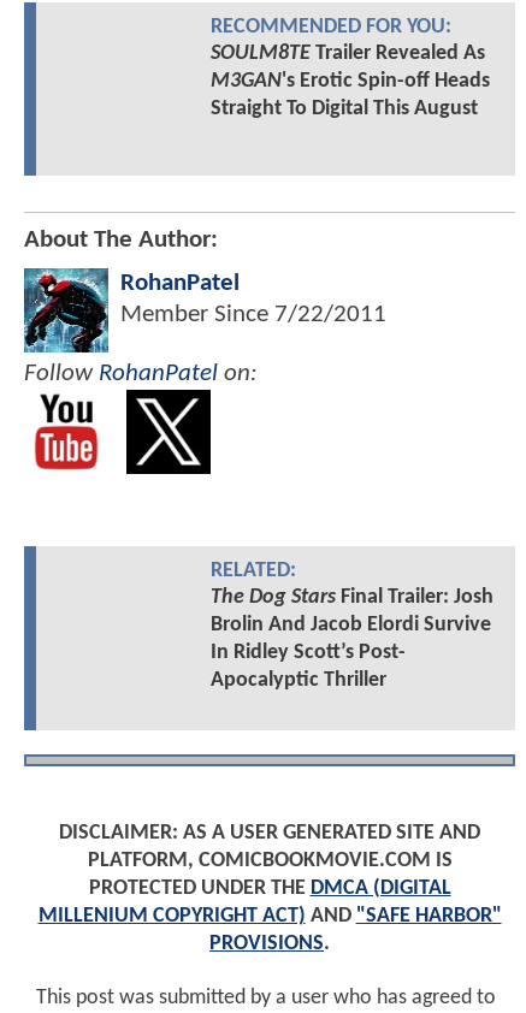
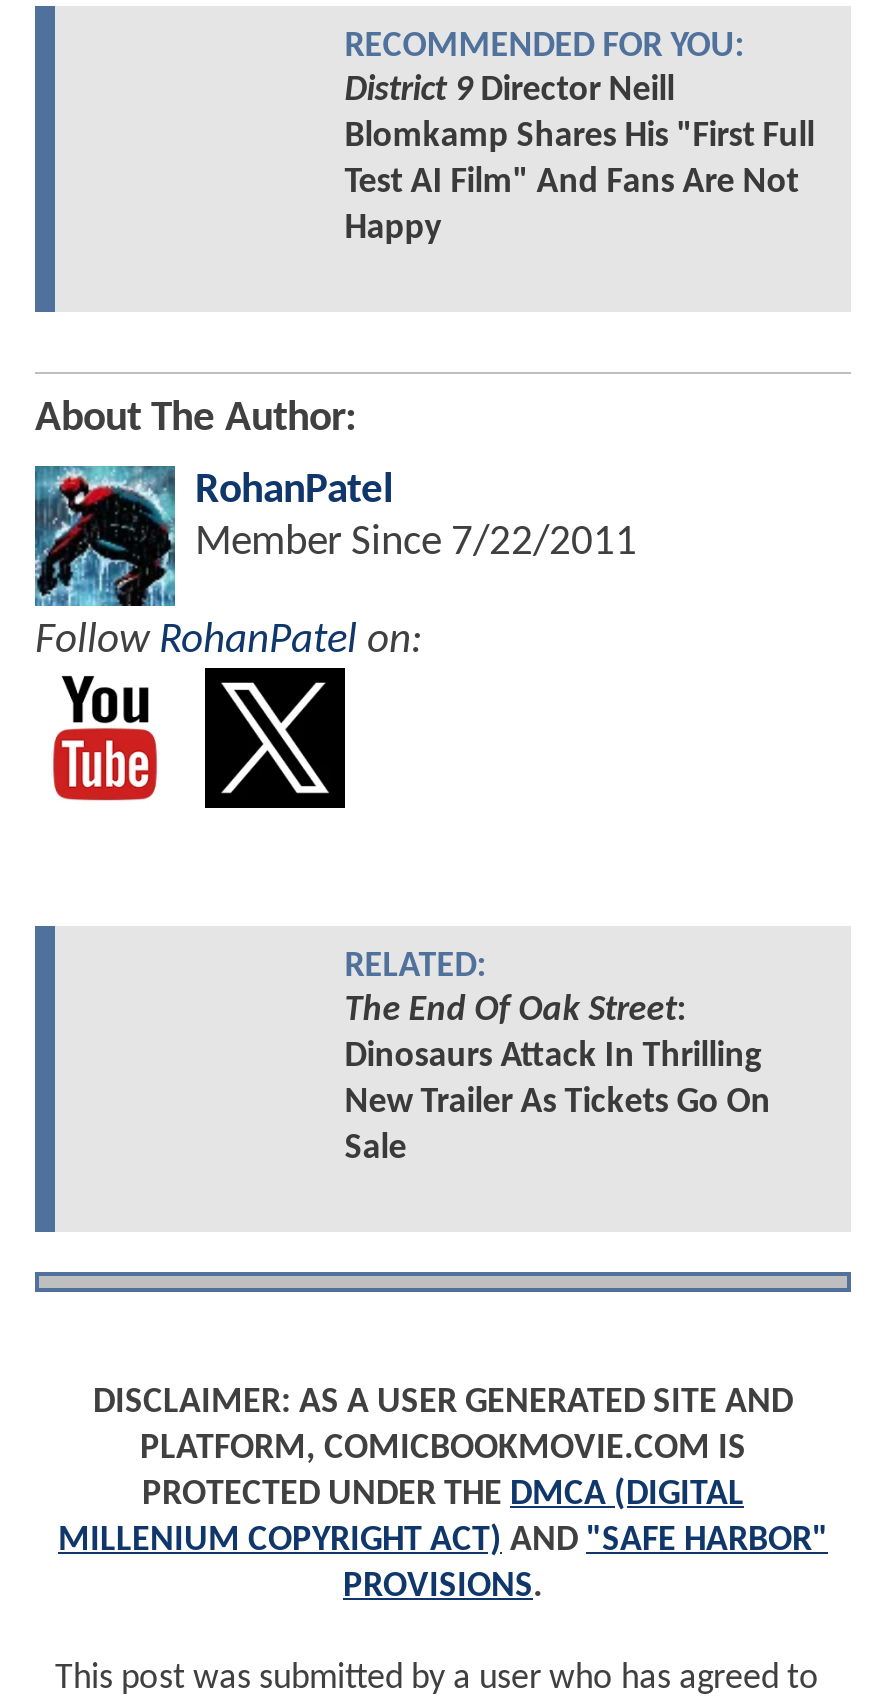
[210,42,490,120] SOULM8TE Trailer Revealed As | M3GAN's Erotic Spin-off Heads | Straight To Digital This August -> [344,71,814,247] District 9 Director Neill | Blomkamp Shares His "First Full | Test AI Film" And Fans Are Not | Happy
[210,585,493,691] The Dog Stars Final Trailer: Josh | Brolin And Jacob Elordi Survive | In Ridley Scott’s Post- | Apocalyptic Thriller -> [344,992,770,1168] The End Of Oak Street: | Dinosaurs Attack In Thrilling | New Trailer As Tickets Go On | Sale

